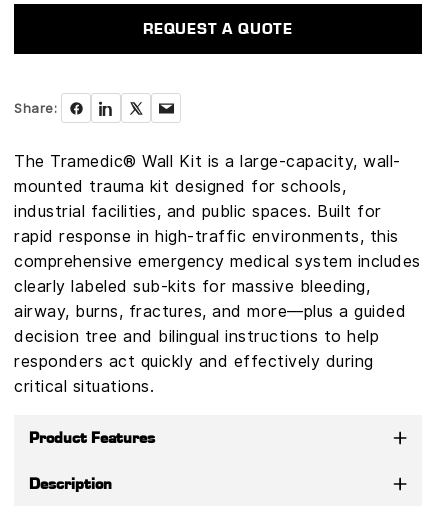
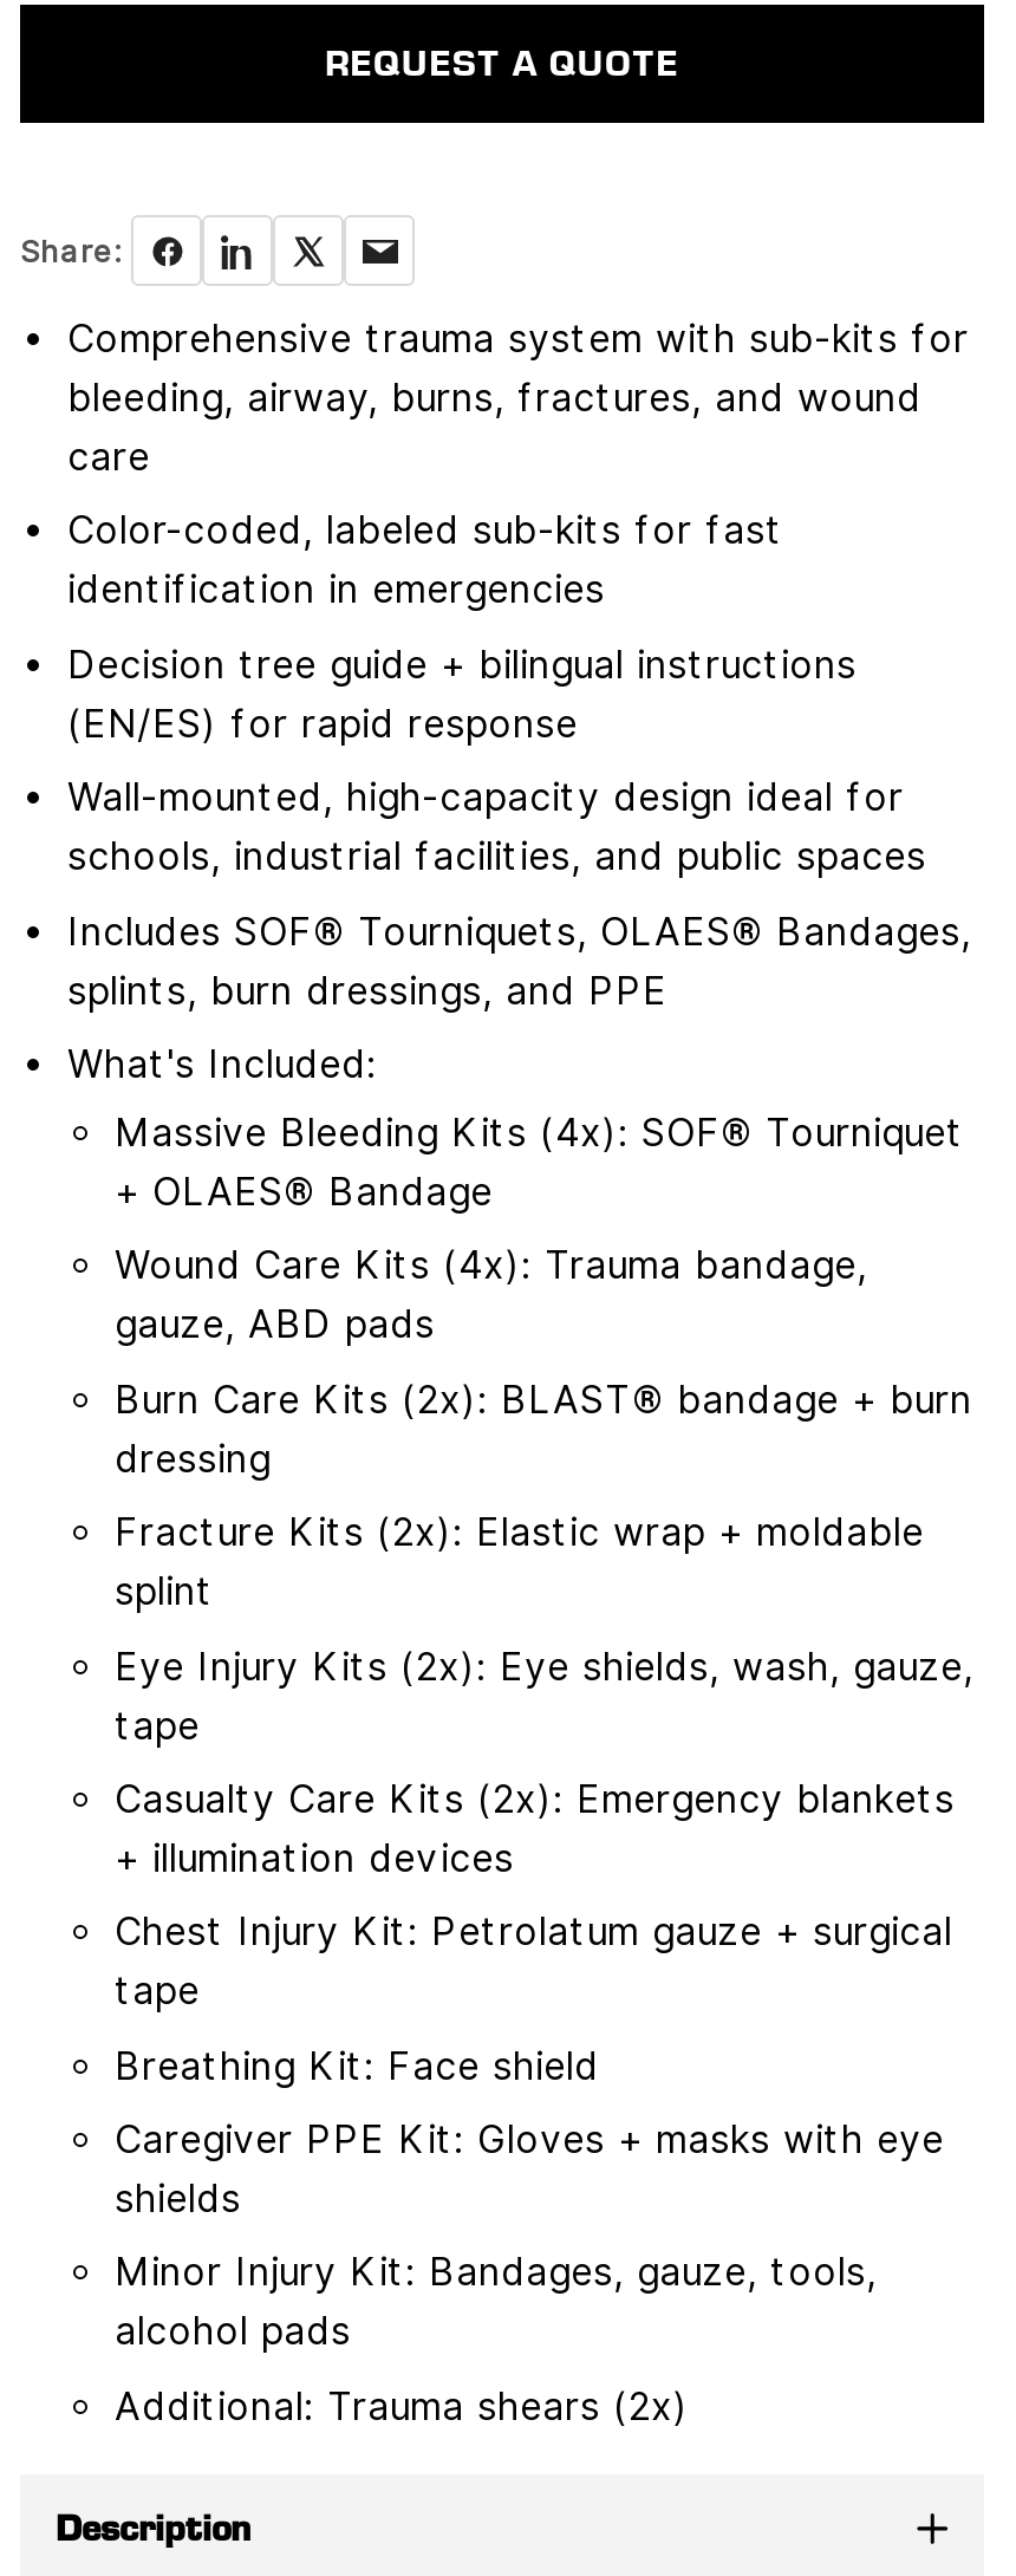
[14,152,420,447] The Tramedic® Wall Kit is a large-capacity, wall- | mounted trauma kit designed for schools, | industrial facilities, and public spaces. Built for | rapid response in high-traffic environments, this | comprehensive emergency medical system includes | clearly labeled sub-kits for massive bleeding, | airway, burns, fractures, and more—plus a guided | decision tree and bilingual instructions to help | responders act quickly and effectively during | critical situations. | Product Features -> [67,317,973,2429] Comprehensive trauma system with sub-kits for | bleeding, airway, burns, fractures, and wound | care | Color-coded, labeled sub-kits for fast | identification in emergencies | Decision tree guide + bilingual instructions | (EN/ES) for rapid response | Wall-mounted, high-capacity design ideal for | schools, industrial facilities, and public spaces | Includes SOF® Tourniquets, OLAES® Bandages, | splints, burn dressings, and PPE | What's Included: | Massive Bleeding Kits (4x): SOF® Tourniquet | + OLAES® Bandage | Wound Care Kits (4x): Trauma bandage, | gauze, ABD pads | Burn Care Kits (2x): BLAST® bandage + burn | dressing | Fracture Kits (2x): Elastic wrap + moldable | splint | Eye Injury Kits (2x): Eye shields, wash, gauze, | tape | Casualty Care Kits (2x): Emergency blankets | + illumination devices | Chest Injury Kit: Petrolatum gauze + surgical | tape | Breathing Kit: Face shield | Caregiver PPE Kit: Gloves + masks with eye | shields | Minor Injury Kit: Bandages, gauze, tools, | alcohol pads | Additional: Trauma shears (2x)

